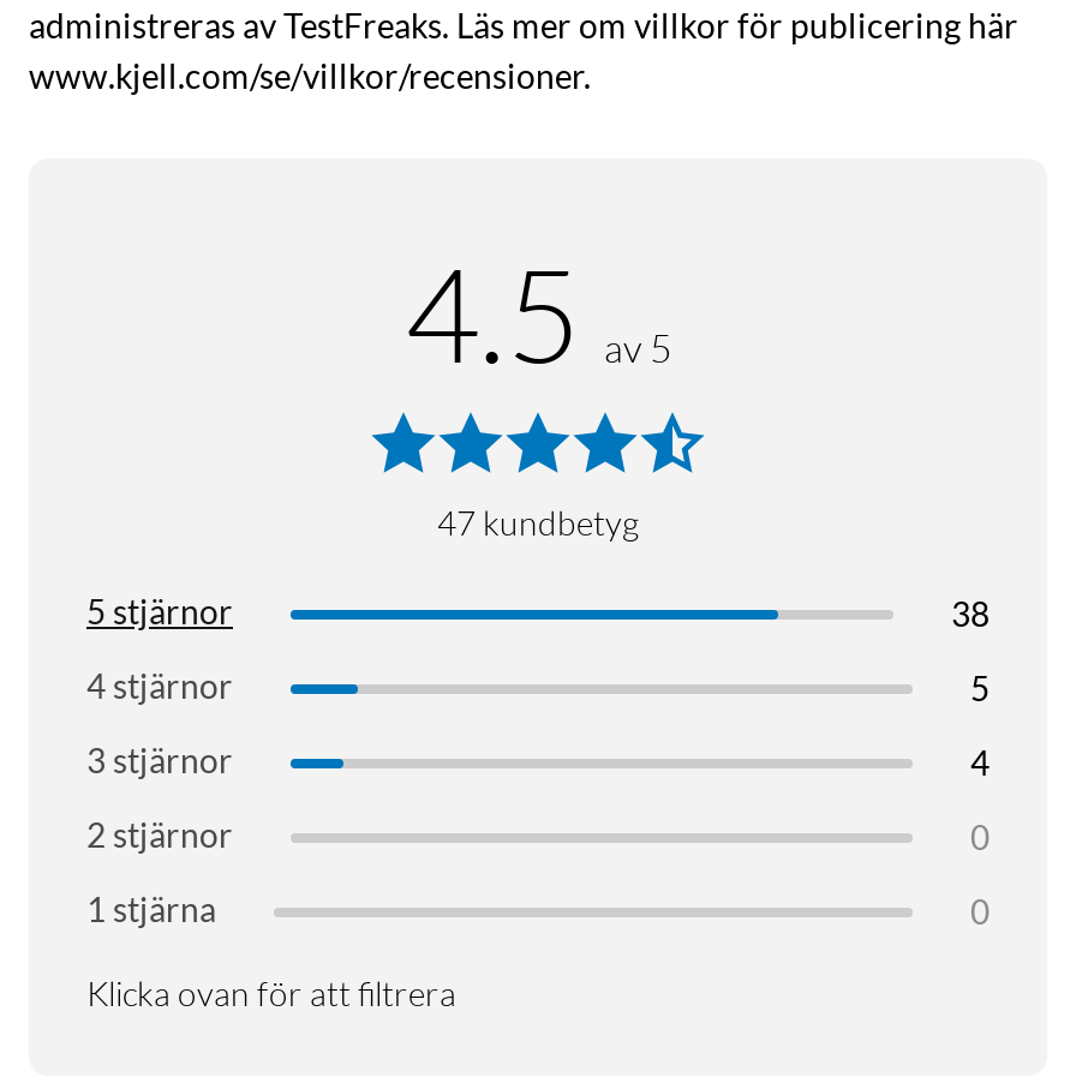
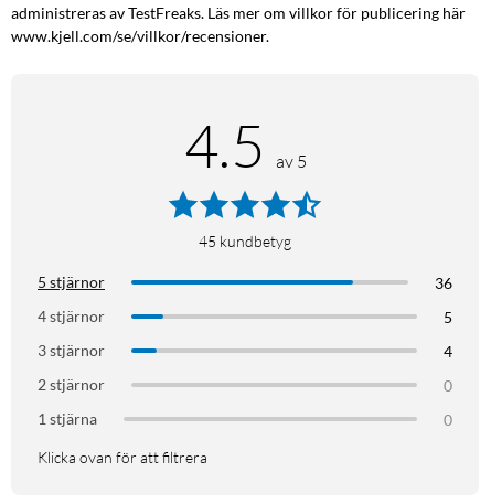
[437,503,639,544] 47 kundbetyg -> [199,231,291,250] 45 kundbetyg
[951,594,990,635] 38 -> [435,273,452,292] 36

